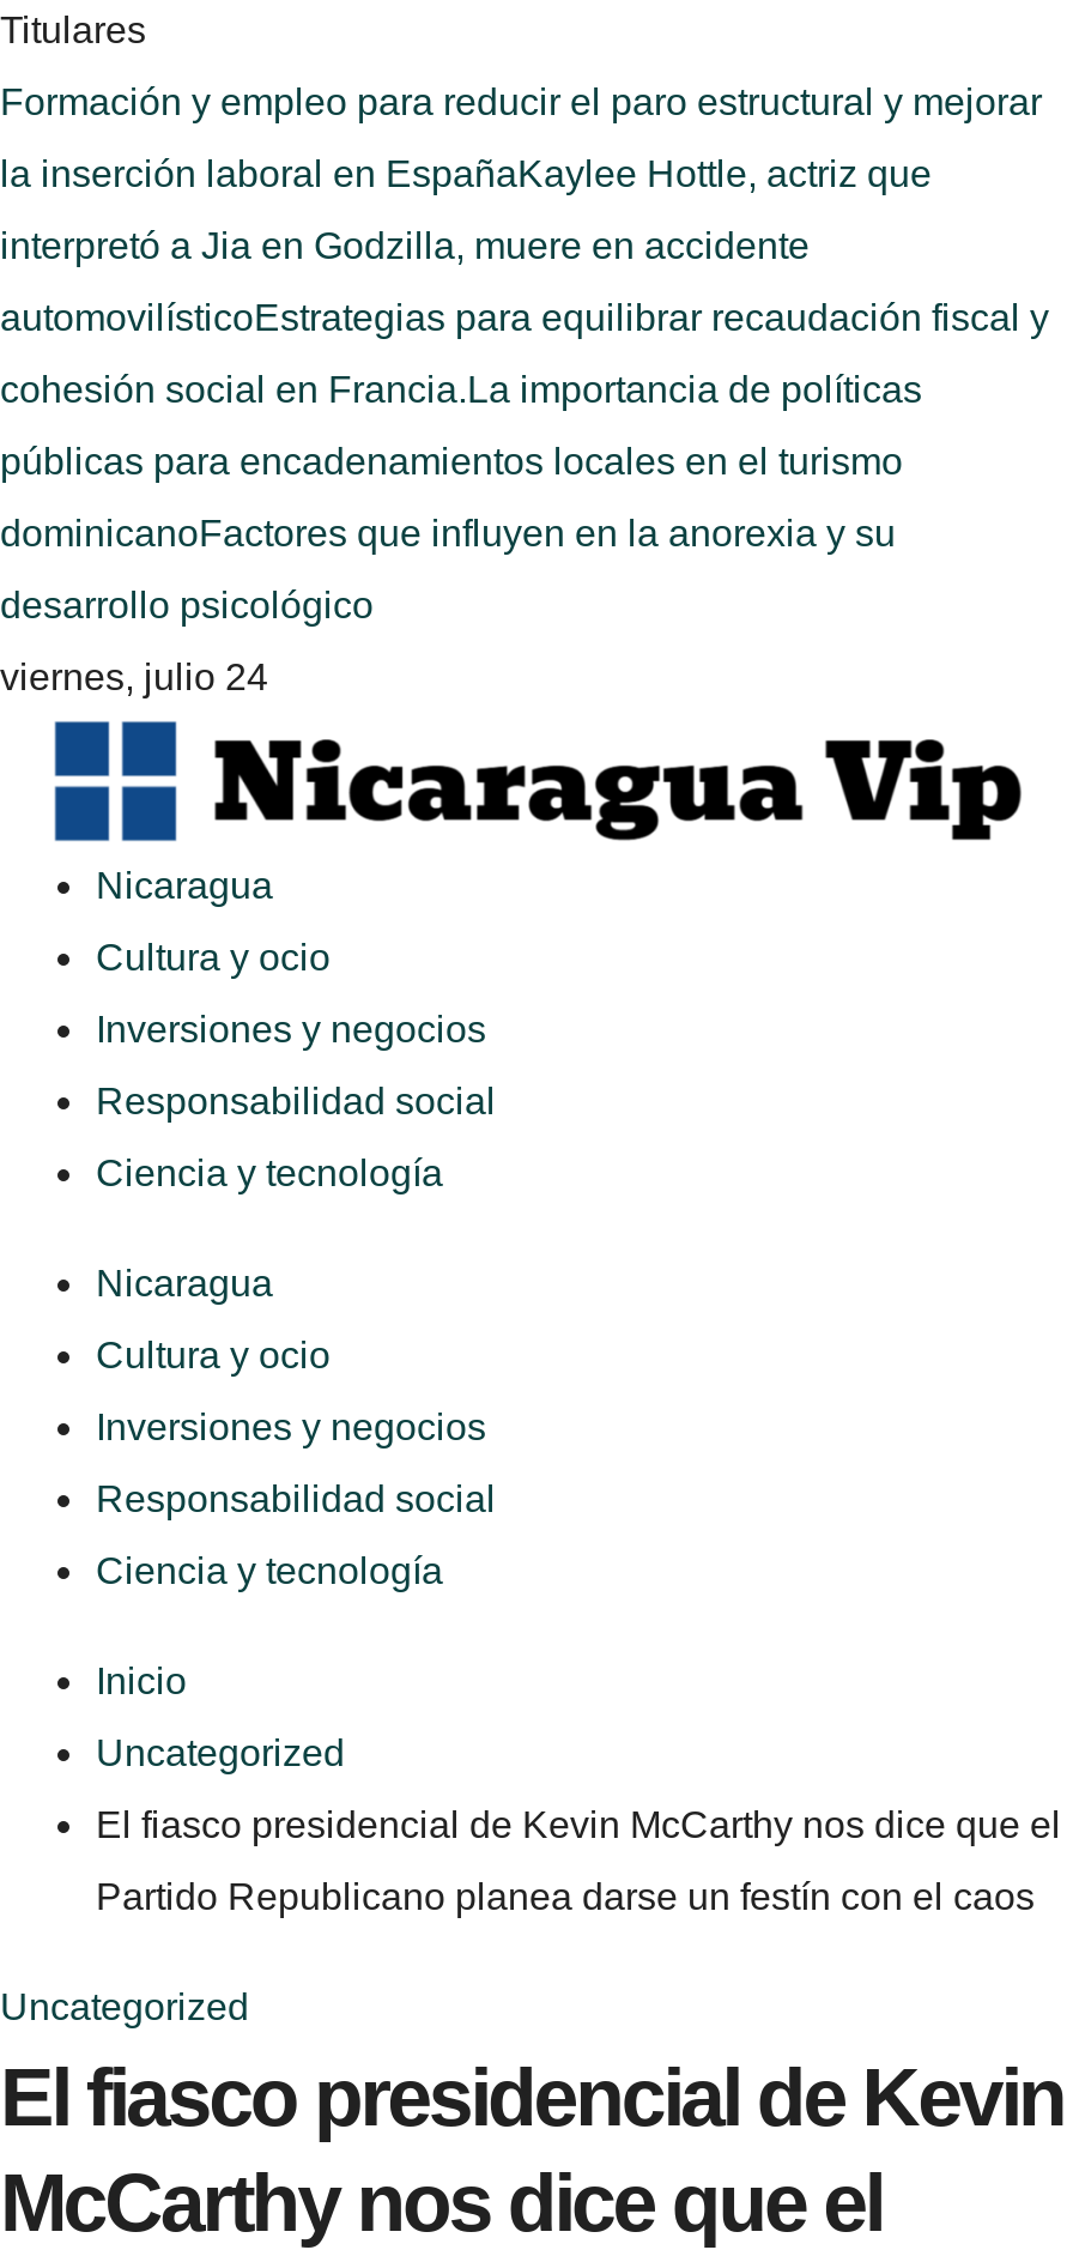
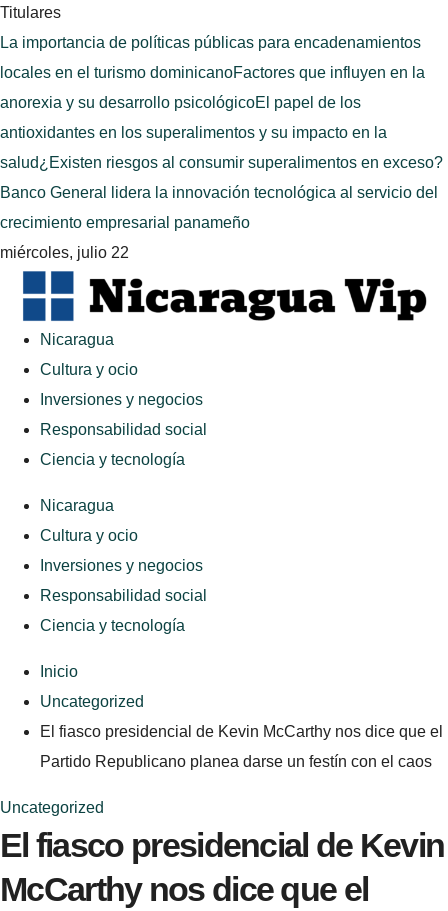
[0,81,1049,697] Formación y empleo para reducir el paro estructural y mejorar | la inserción laboral en EspañaKaylee Hottle, actriz que | interpretó a Jia en Godzilla, muere en accidente | automovilísticoEstrategias para equilibrar recaudación fiscal y | cohesión social en Francia.La importancia de políticas | públicas para encadenamientos locales en el turismo | dominicanoFactores que influyen en la anorexia y su | desarrollo psicológico | viernes, julio 24 -> [0,34,443,261] La importancia de políticas públicas para encadenamientos | locales en el turismo dominicanoFactores que influyen en la | anorexia y su desarrollo psicológicoEl papel de los | antioxidantes en los superalimentos y su impacto en la | salud¿Existen riesgos al consumir superalimentos en exceso? | Banco General lidera la innovación tecnológica al servicio del | crecimiento empresarial panameño | miércoles, julio 22

